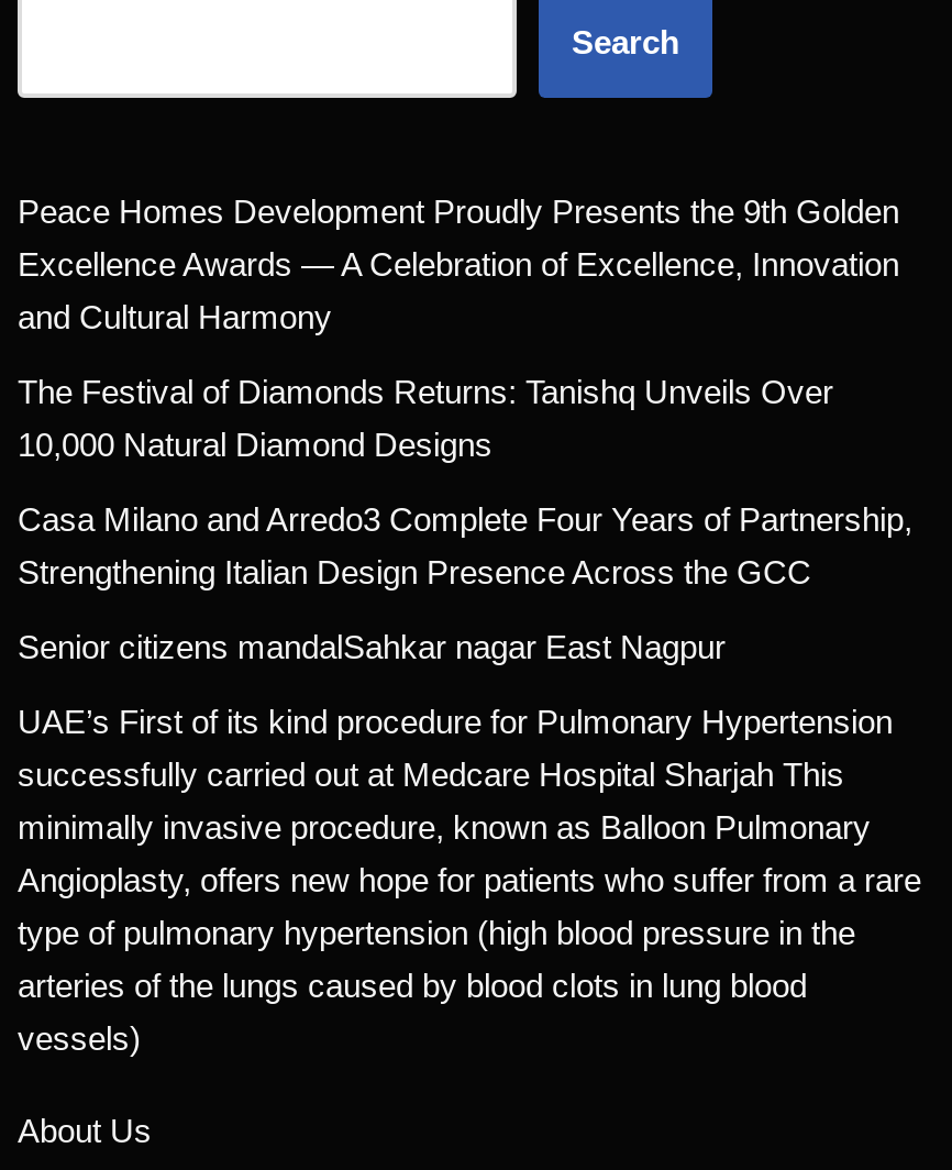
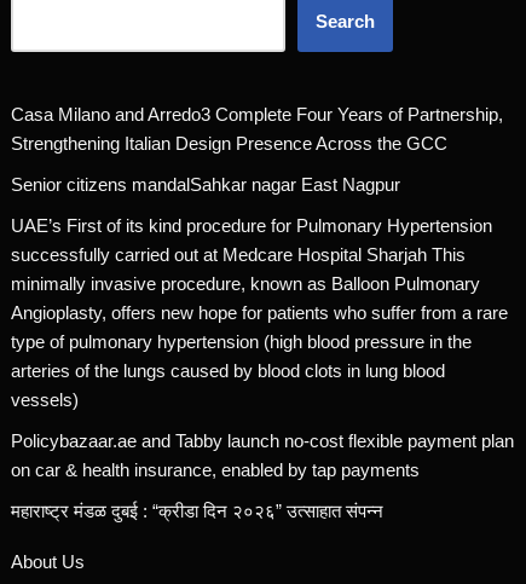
[18,193,899,464] Peace Homes Development Proudly Presents the 9th Golden | Excellence Awards — A Celebration of Excellence, Innovation | and Cultural Harmony | The Festival of Diamonds Returns: Tanishq Unveils Over | 10,000 Natural Diamond Designs -> none
moved [18,501,921,1058] -> [11,104,508,410]: Casa Milano and Arredo3 Complete Four Years of Partnership, | Strengthening Italian Design Presence Across the GCC | Senior citizens mandalSahkar nagar East Nagpur | ... | arteries of the lungs caused by blood clots in lung blood | vessels)
none -> [11,431,514,522] Policybazaar.ae and Tabby launch no-cost flexible payment plan | on car & health insurance, enabled by tap payments | महाराष्ट्र मंडळ दुबई : “क्रीडा दिन २०२६” उत्साहात संपन्न

